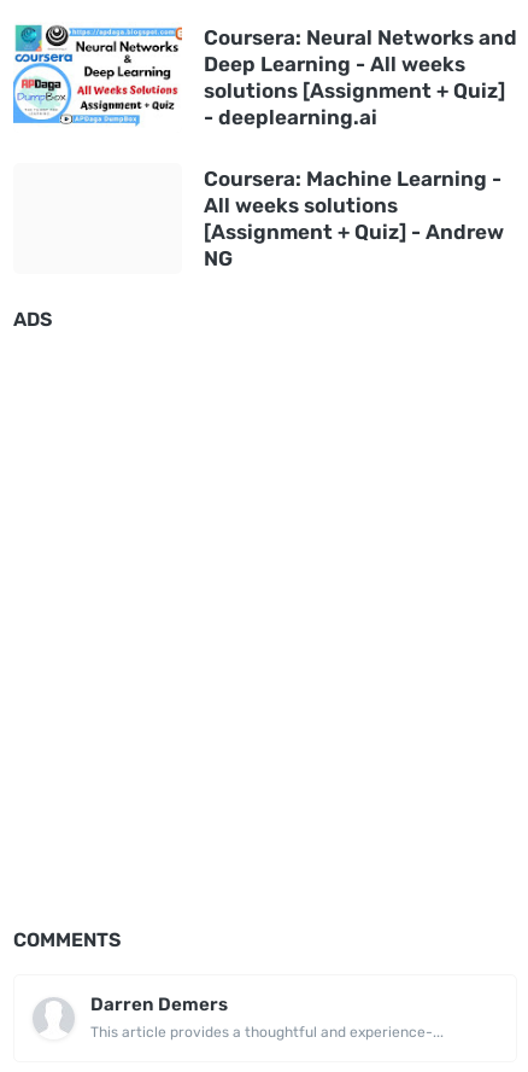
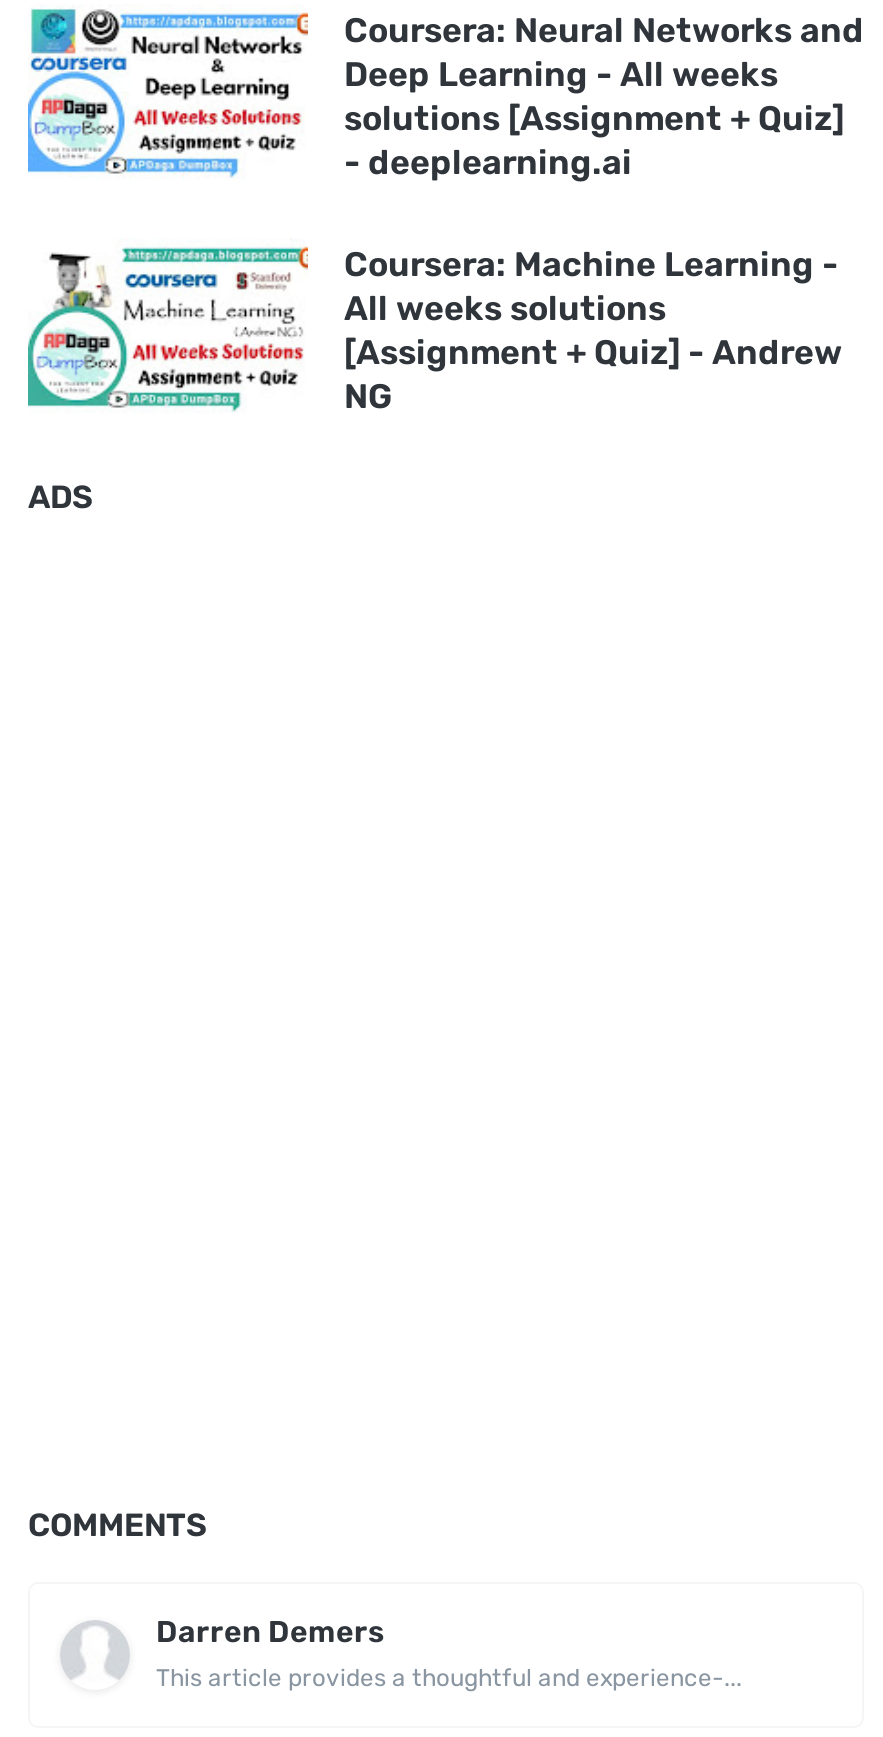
none -> [26,246,310,412] [image]

